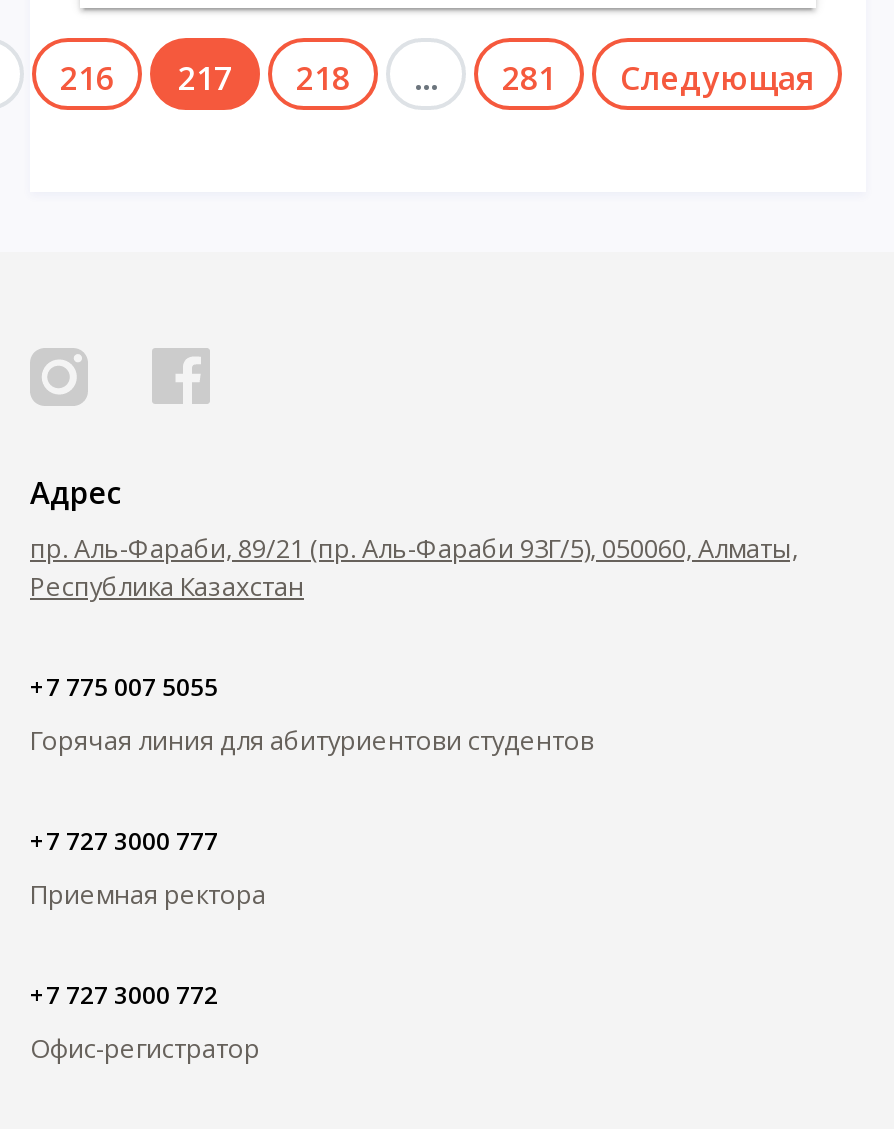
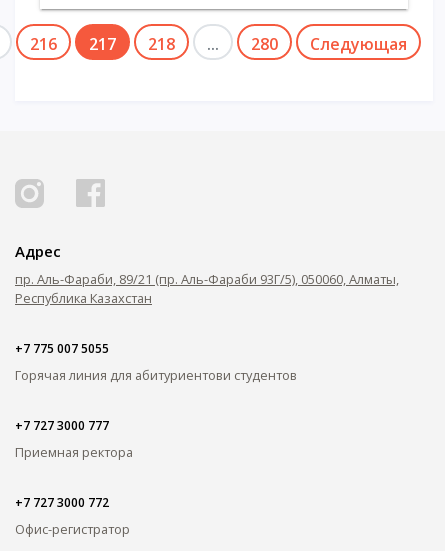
[502,57,556,101] 281 -> [251,33,278,55] 280

